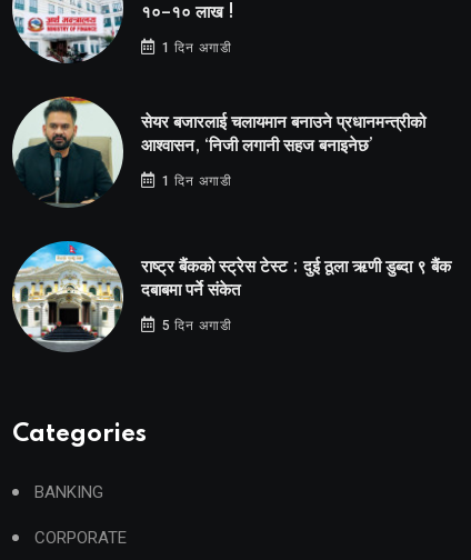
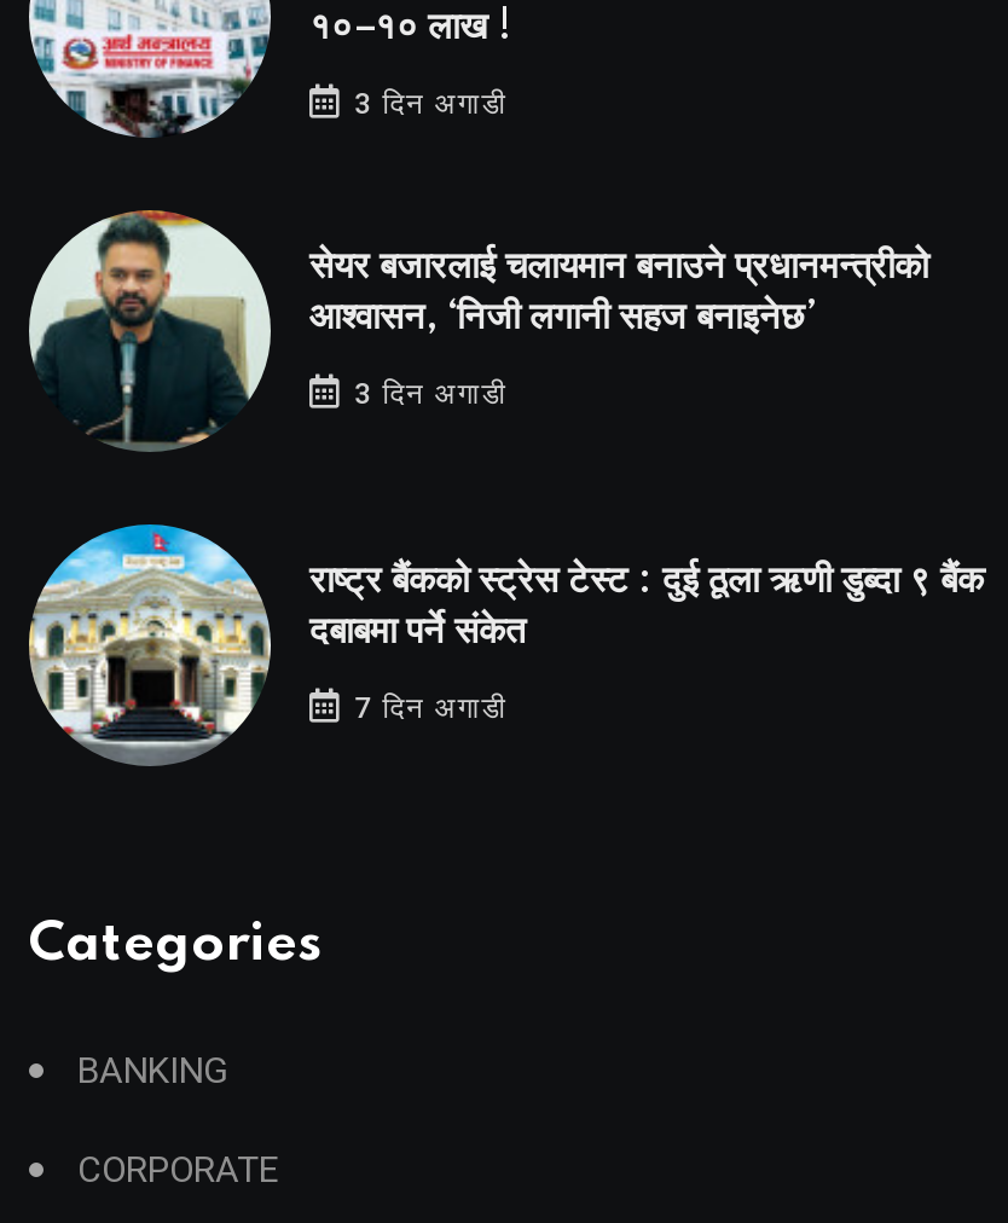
[158,40,232,56] 1 दिन अगाडी -> [345,88,508,122] 3 दिन अगाडी
[158,173,232,189] 1 दिन अगाडी -> [345,377,508,411] 3 दिन अगाडी
[158,318,232,333] 5 दिन अगाडी -> [345,691,508,725] 7 दिन अगाडी

